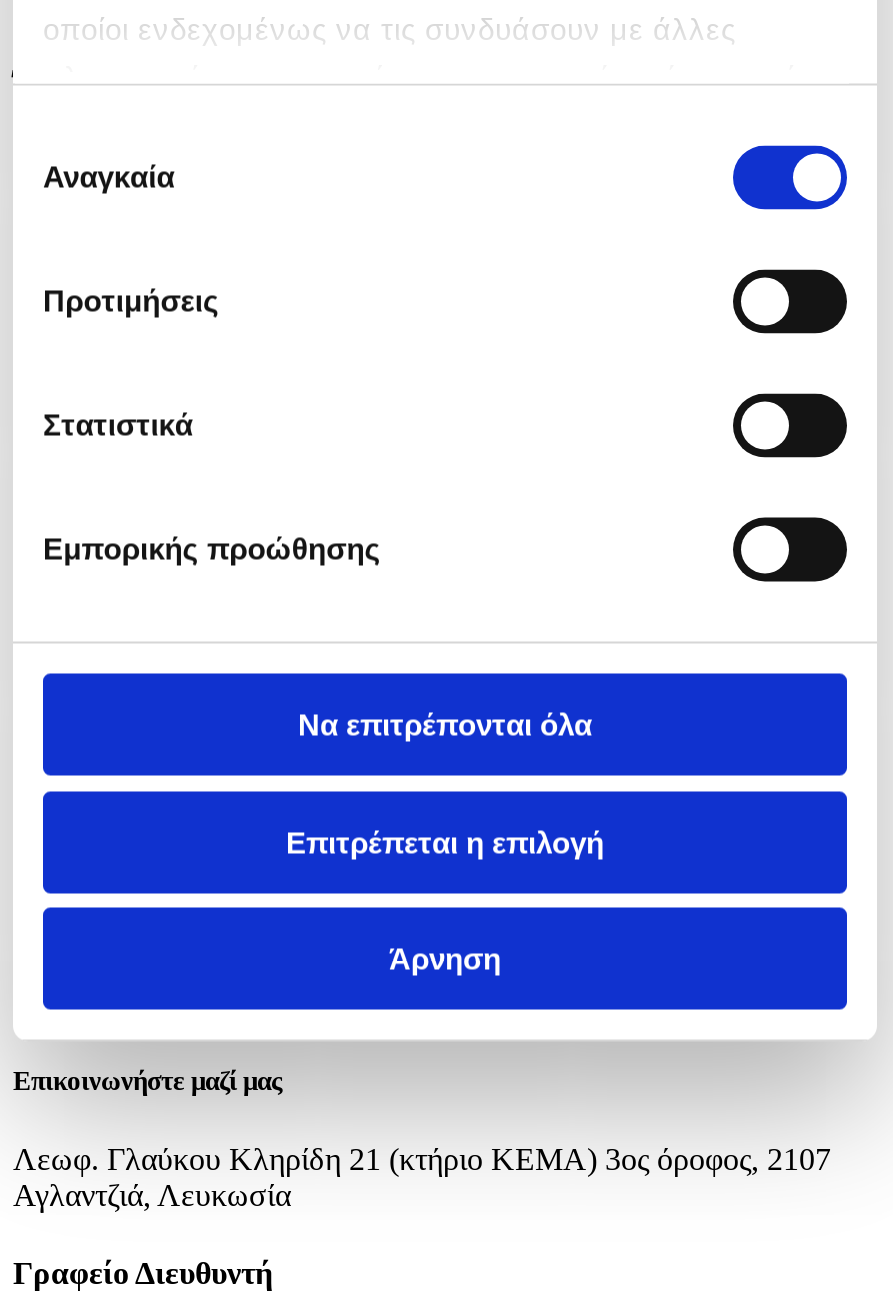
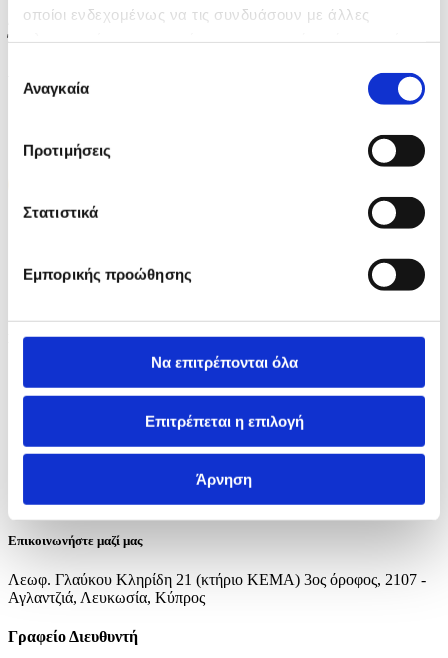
[13,1142,831,1212] Λεωφ. Γλαύκου Κληρίδη 21 (κτήριο ΚΕΜΑ) 3ος όροφος, 2107 | Αγλαντζιά, Λευκωσία -> [8,571,426,606] Λεωφ. Γλαύκου Κληρίδη 21 (κτήριο ΚΕΜΑ) 3ος όροφος, 2107 - | Αγλαντζιά, Λευκωσία, Κύπρος

